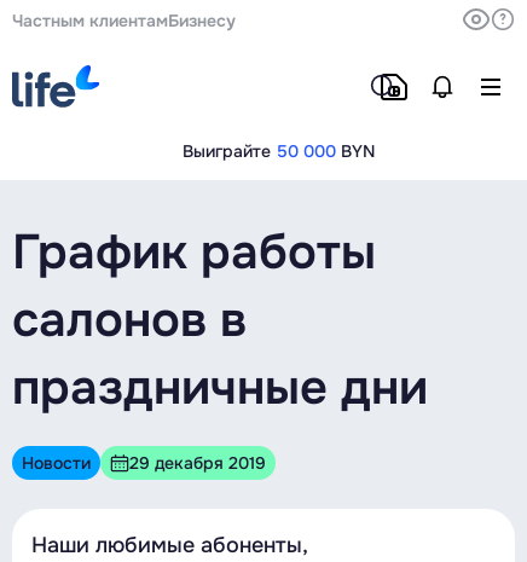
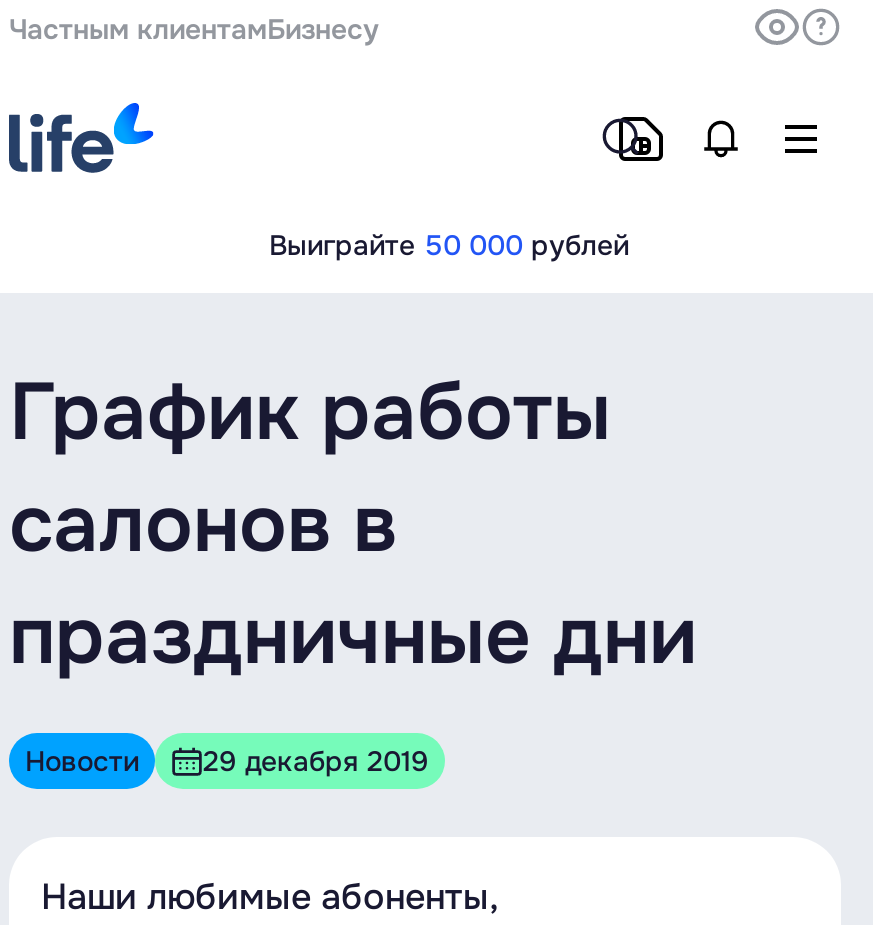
[182,140,374,162] Выиграйте 50 000 BYN -> [269,227,629,263] Выиграйте 50 000 рублей

